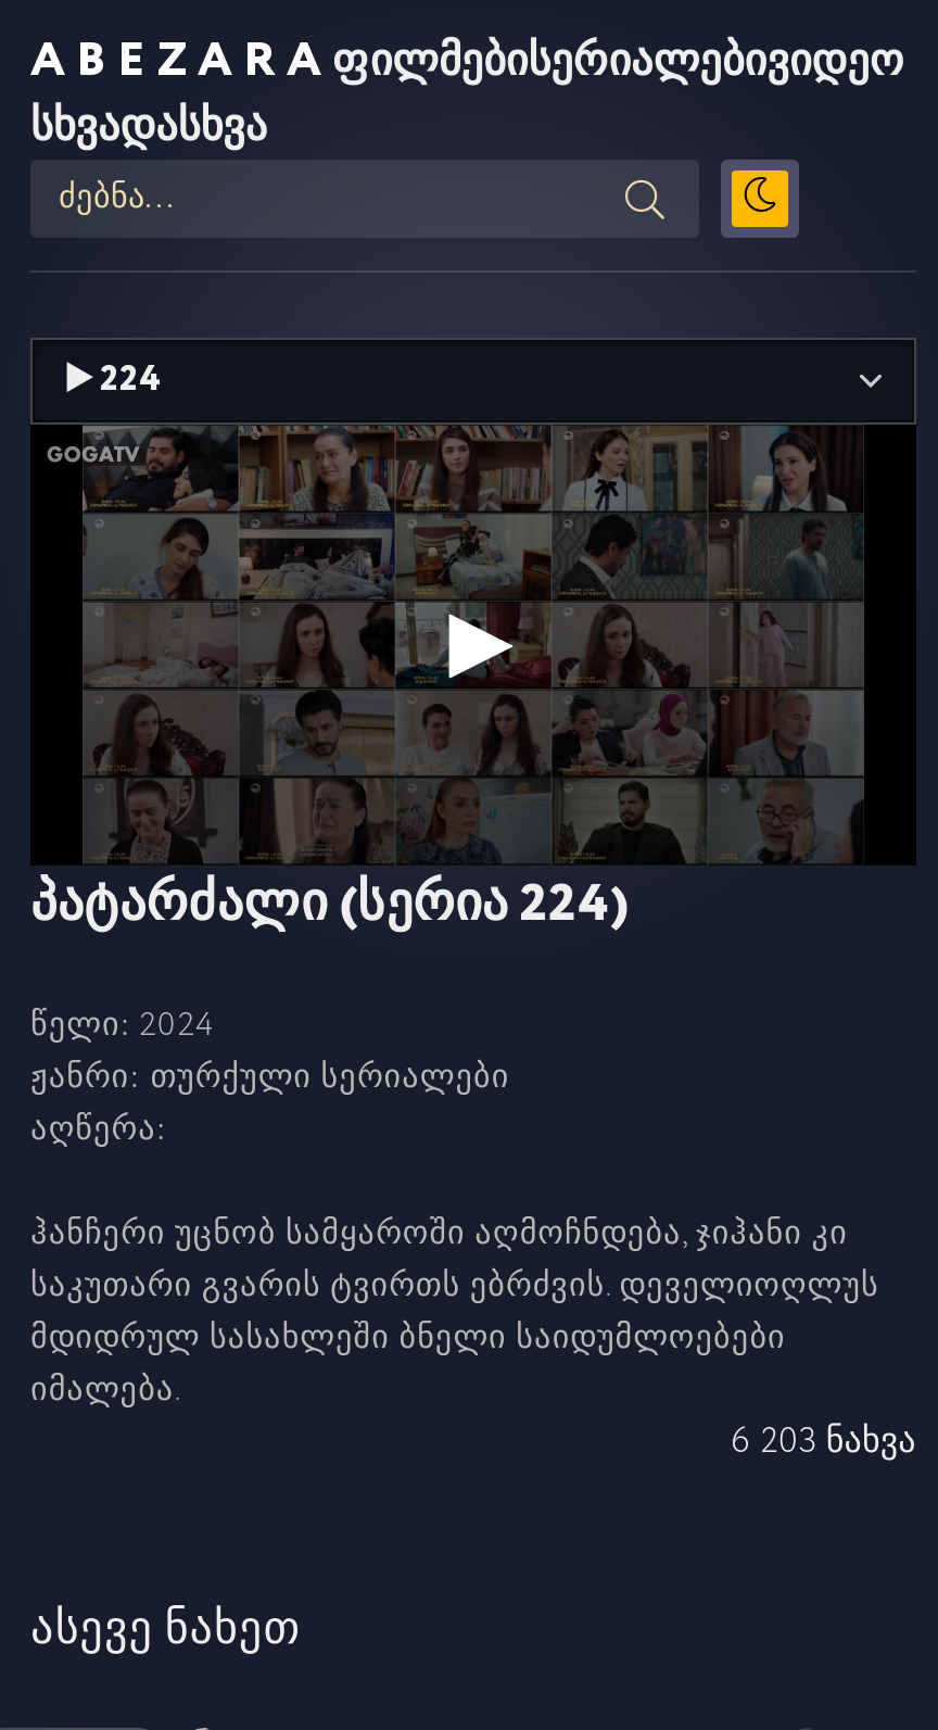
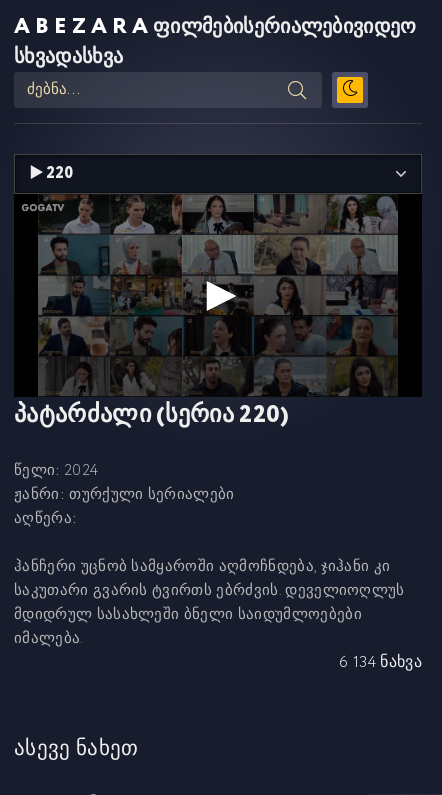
[30,425,864,944] [image] | პატარძალი (სერია 224) -> [14,194,398,433] [image] | პატარძალი (სერია 220)
[731,1417,916,1467] 6 203 ნახვა -> [339,651,422,674] 6 134 ნახვა

